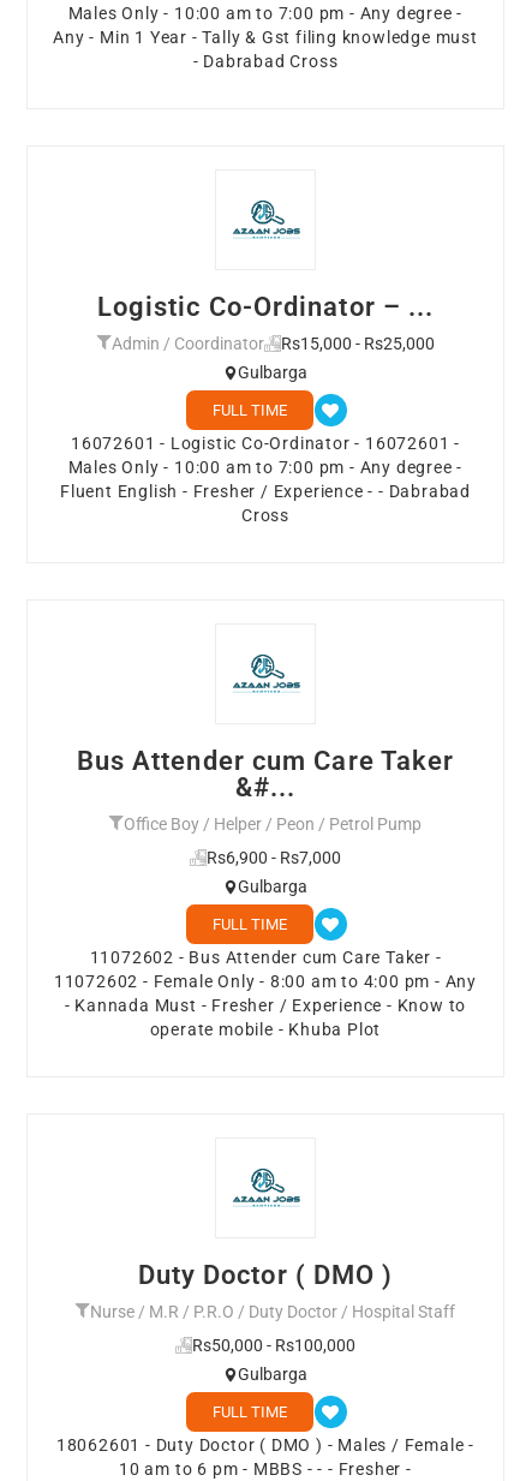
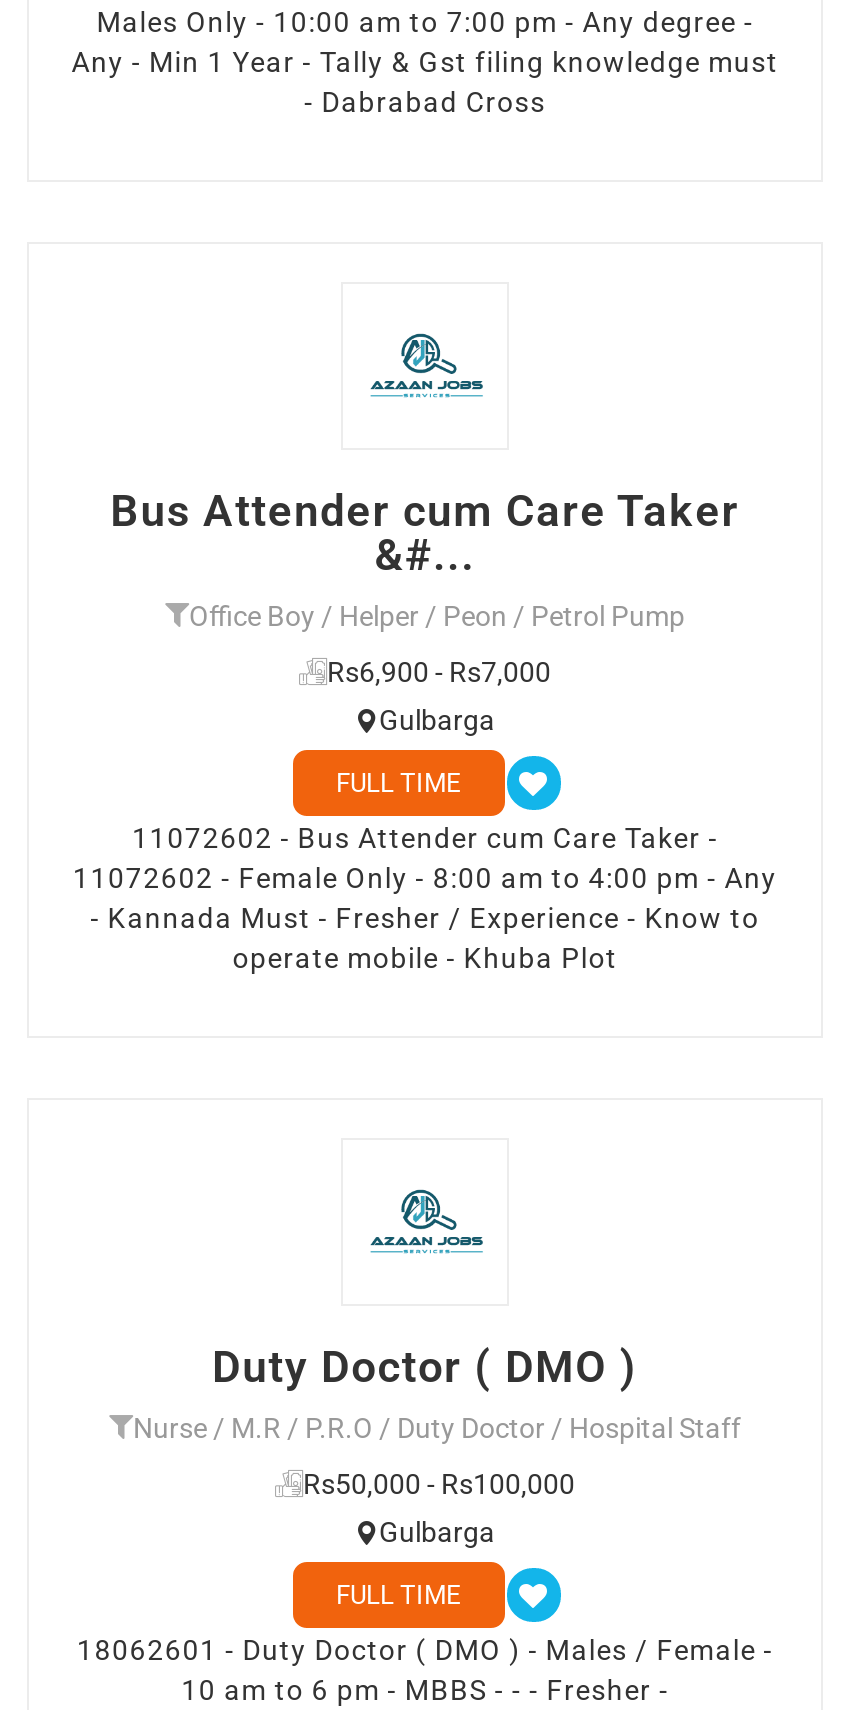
[60,292,471,525] Logistic Co-Ordinator – ... | Admin / Coordinator | Rs15,000 - Rs25,000 | Gulbarga | FULL TIME | 16072601 - Logistic Co-Ordinator - 16072601 - | Males Only - 10:00 am to 7:00 pm - Any degree - | Fluent English - Fresher / Experience - - Dabrabad | Cross -> none

